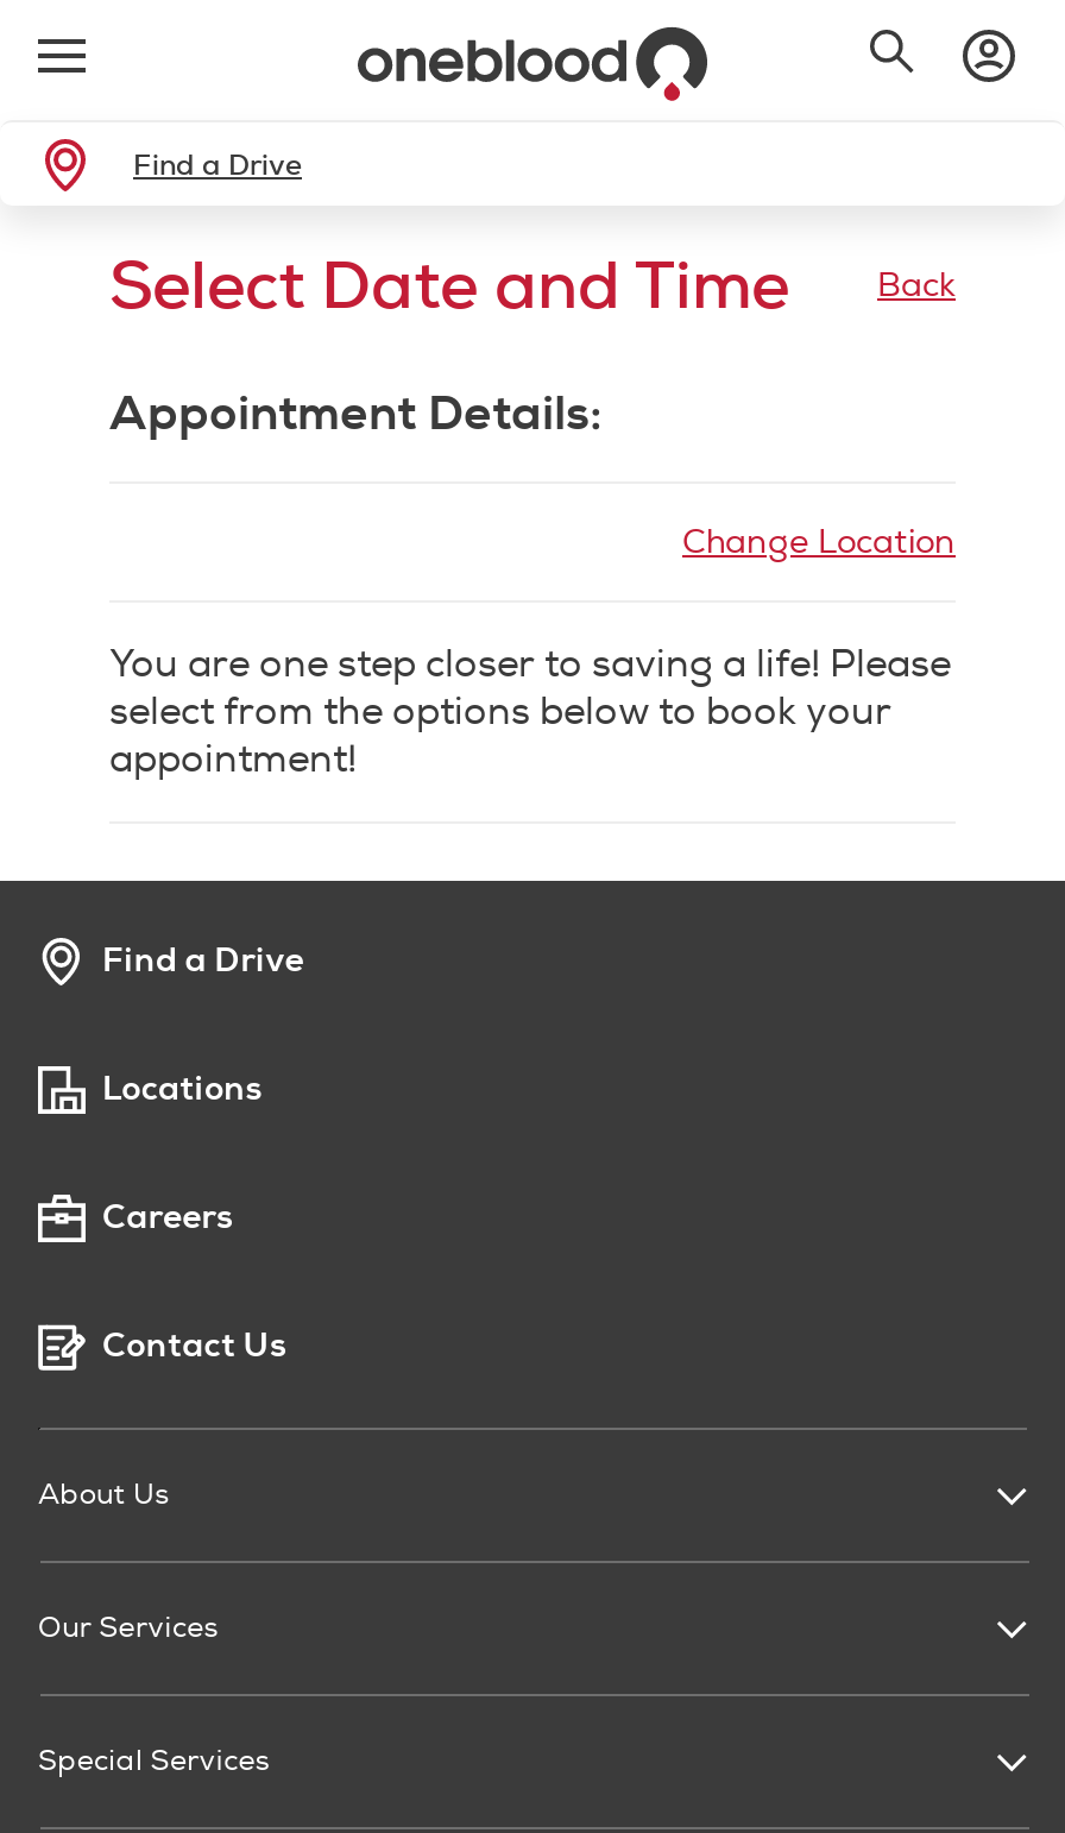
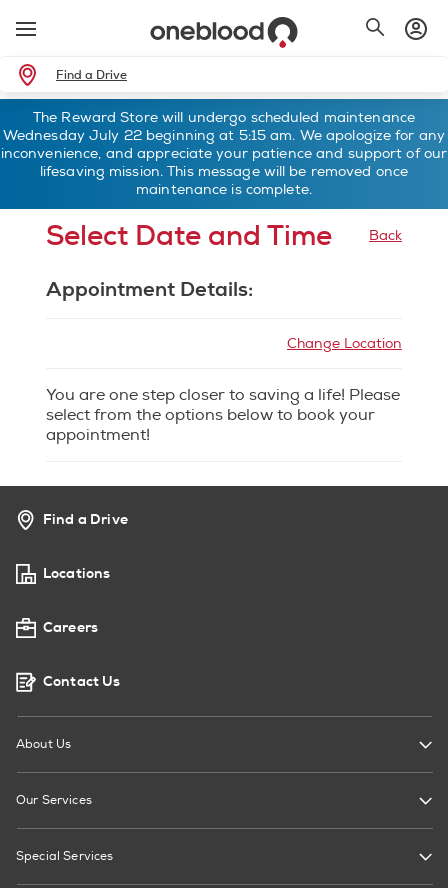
none -> [1,109,447,198] The Reward Store will undergo scheduled maintenance | Wednesday July 22 beginning at 5:15 am. We apologize for any | inconvenience, and appreciate your patience and support of our | lifesaving mission. This message will be removed once | maintenance is complete.

